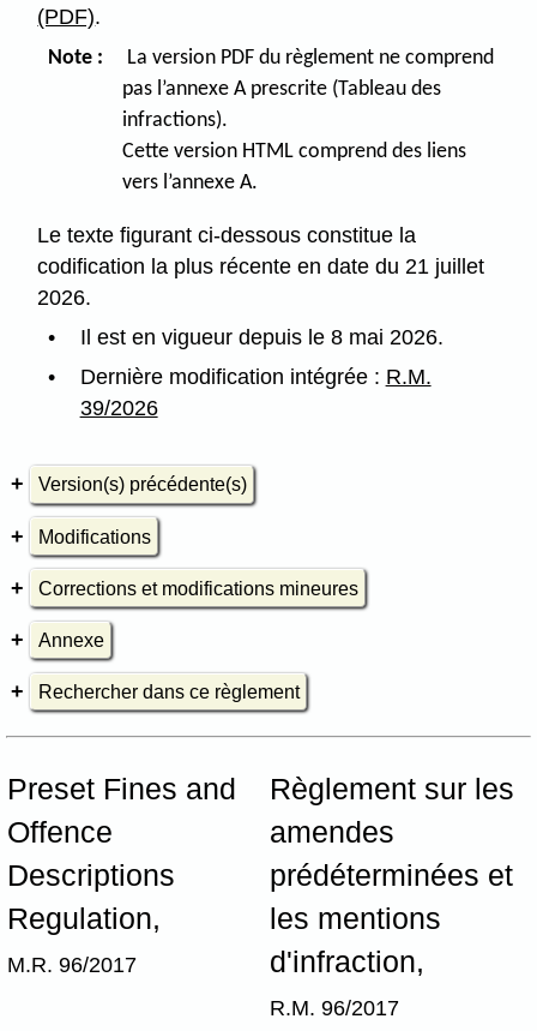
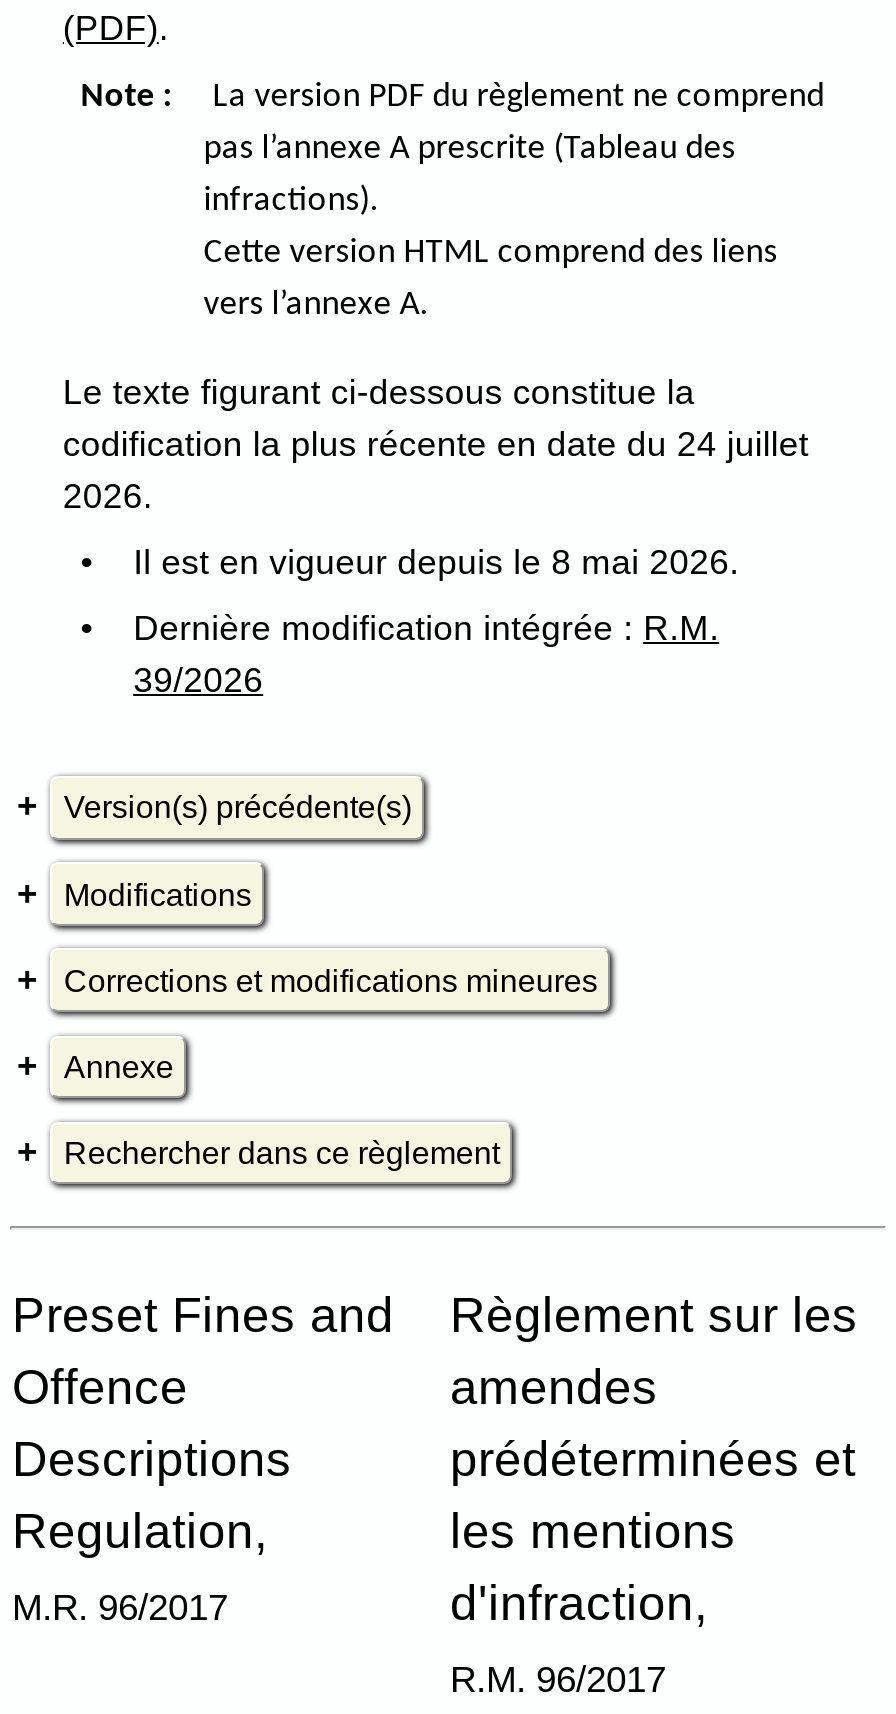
[38,255,485,279] codification la plus récente en date du 21 juillet -> [63,425,809,465] codification la plus récente en date du 24 juillet

